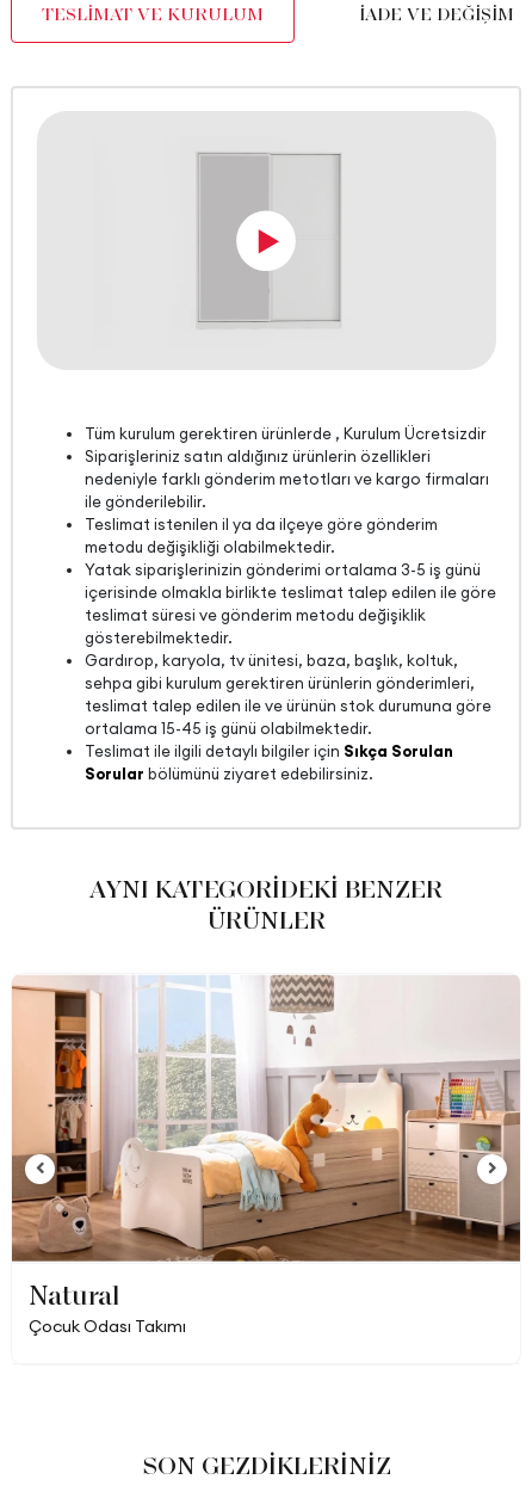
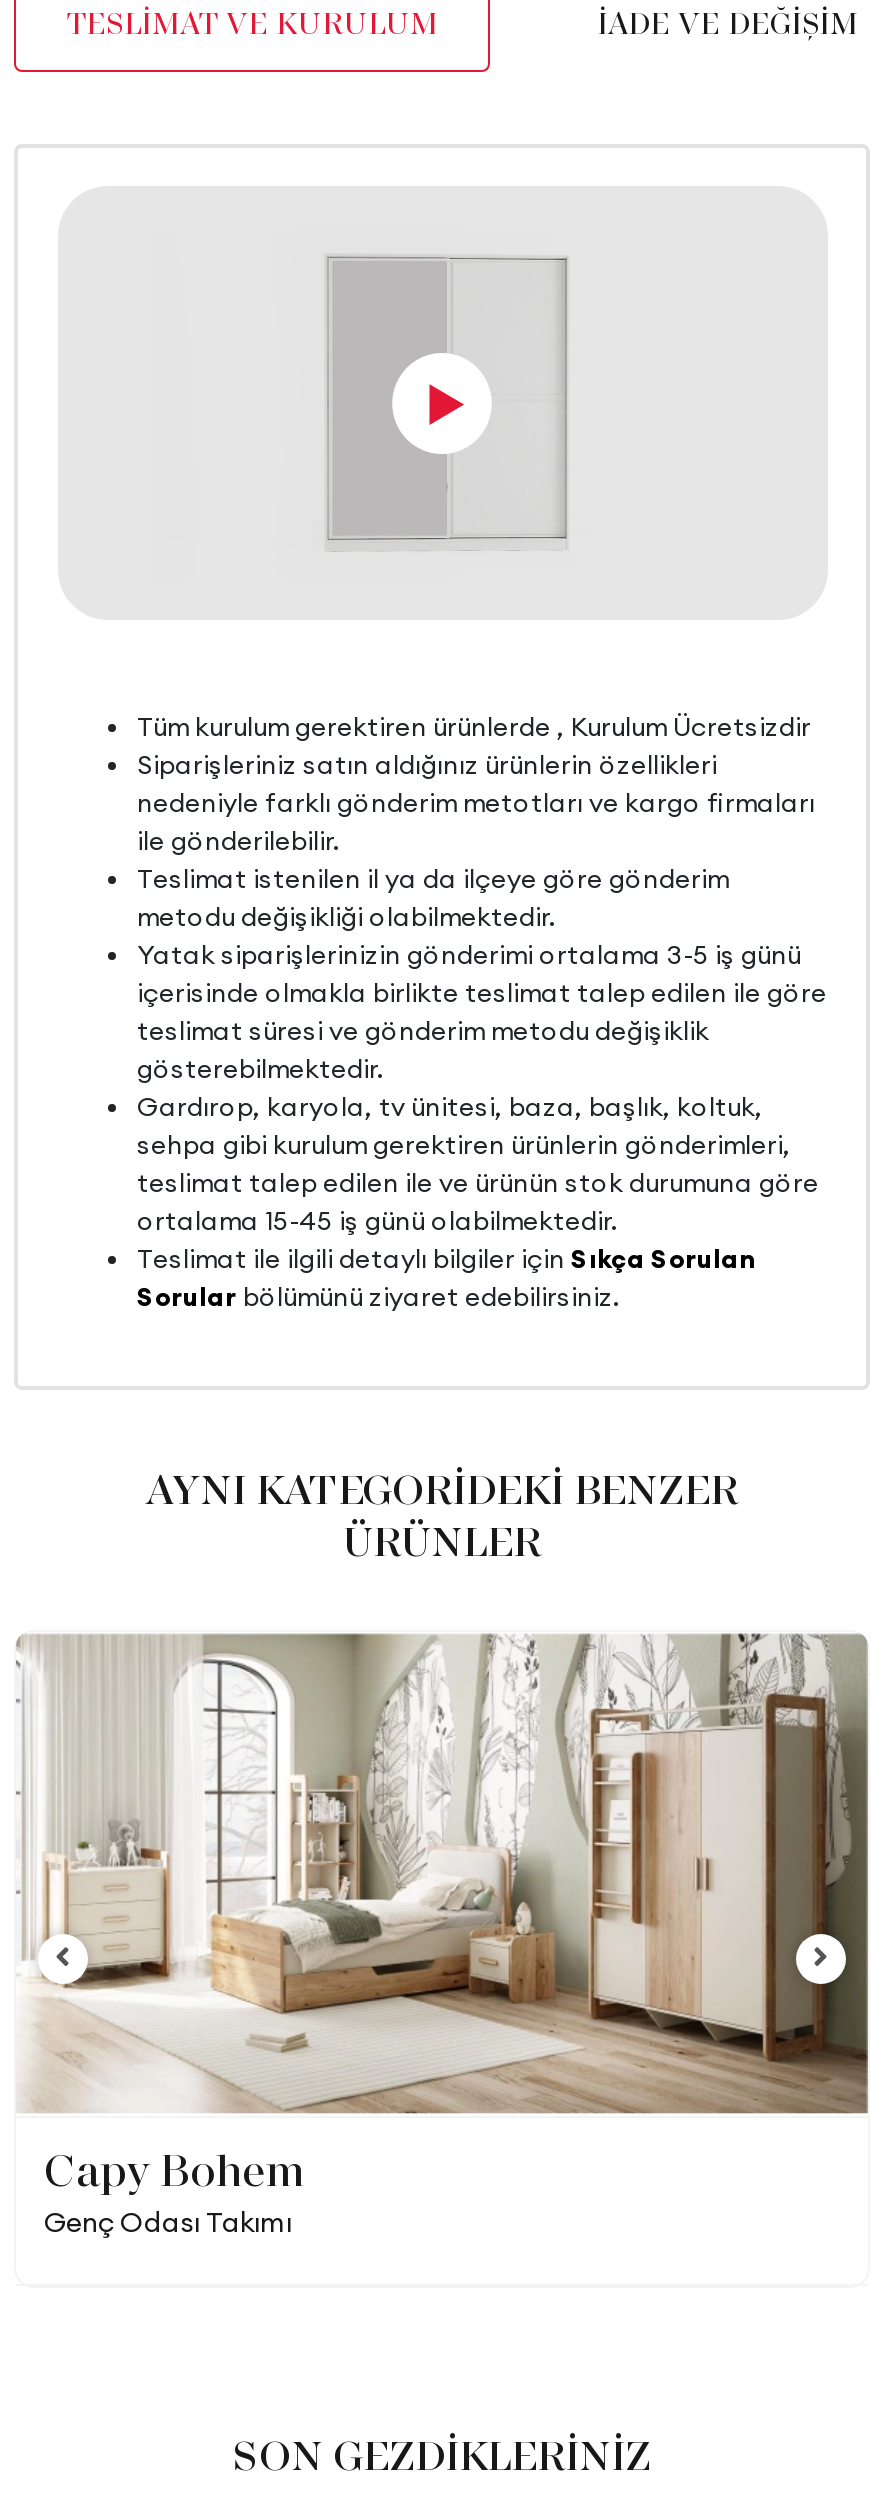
[11,975,521,1337] [image] | Natural | Çocuk Odası Takımı -> [16,1632,870,2240] [image] | Capy Bohem | Genç Odası Takımı

